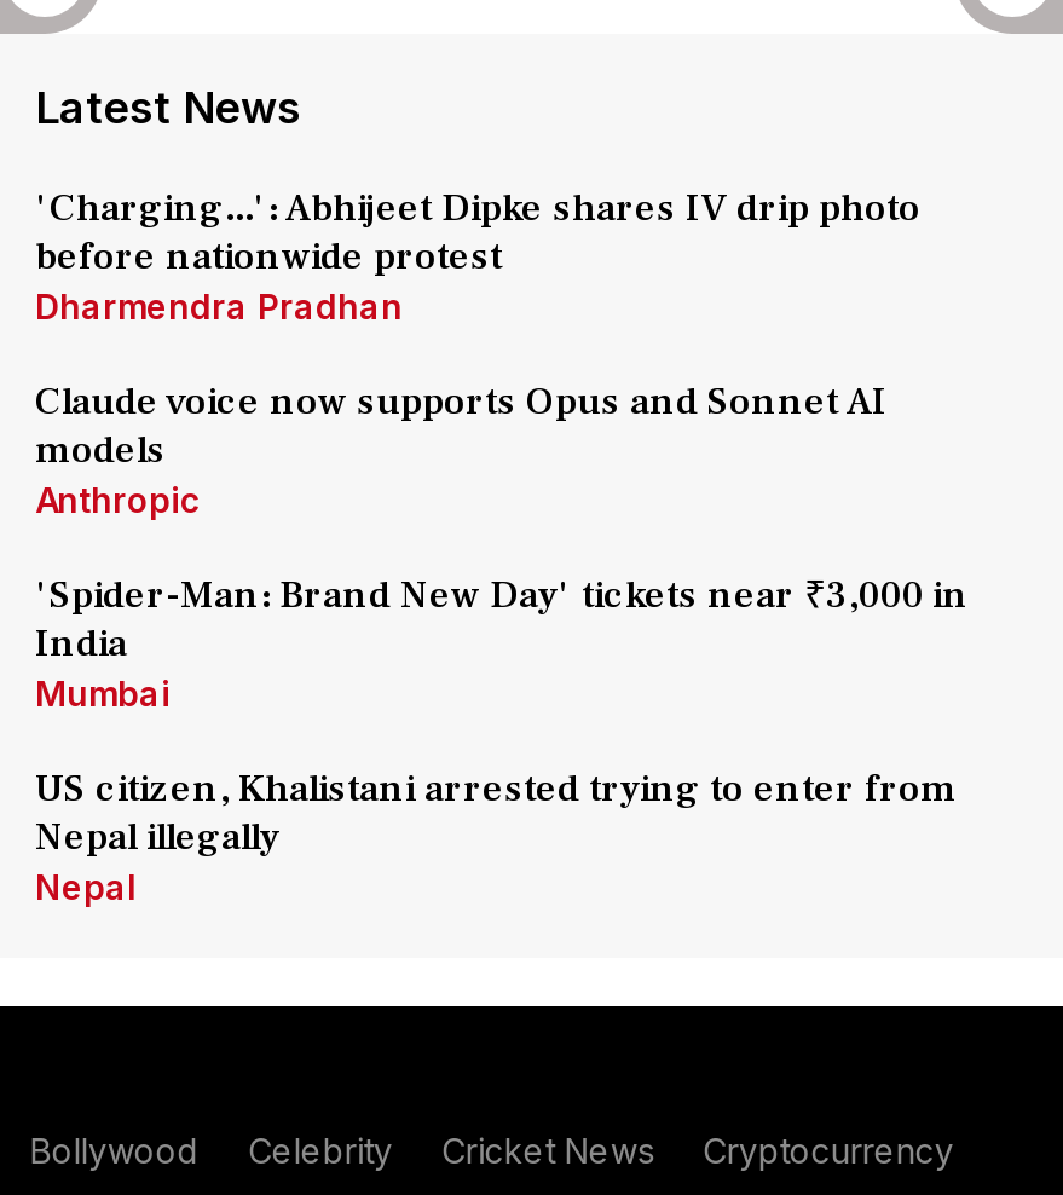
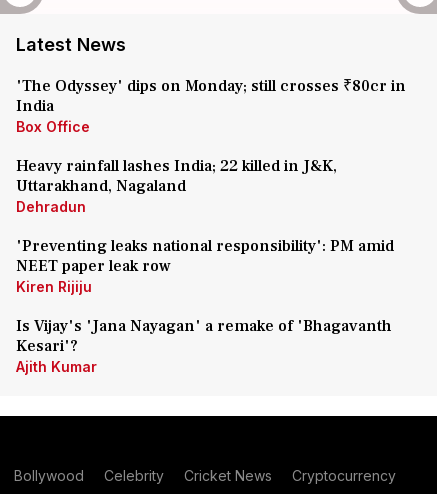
[35,184,969,619] 'Charging...': Abhijeet Dipke shares IV drip photo | before nationwide protest | Dharmendra Pradhan | Claude voice now supports Opus and Sonnet AI | models | Anthropic | 'Spider-Man: Brand New Day' tickets near ₹3,000 in -> [16,76,406,96] 'The Odyssey' dips on Monday; still crosses ₹80cr in
moved [35,619,127,668] -> [16,96,54,116]: India
[35,672,957,907] Mumbai | US citizen, Khalistani arrested trying to enter from | Nepal illegally | Nepal -> [16,118,394,375] Box Office | Heavy rainfall lashes India; 22 killed in J&K, | Uttarakhand, Nagaland | Dehradun | 'Preventing leaks national responsibility': PM amid | NEET paper leak row | Kiren Rijiju | Is Vijay's 'Jana Nayagan' a remake of 'Bhagavanth | Kesari'? | Ajith Kumar

